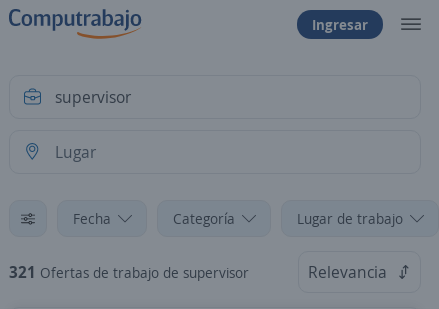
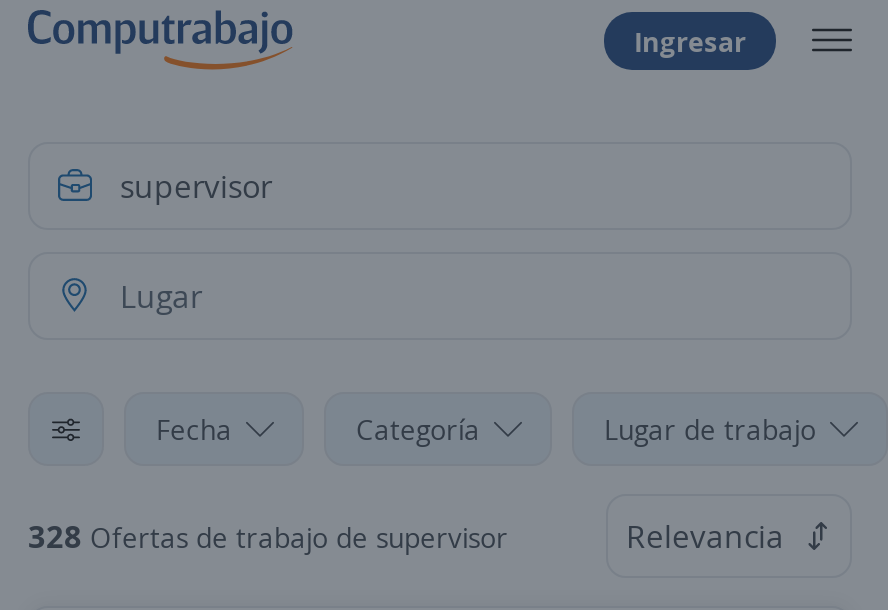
[9,261,249,283] 321 Ofertas de trabajo de supervisor -> [28,514,508,558] 328 Ofertas de trabajo de supervisor

